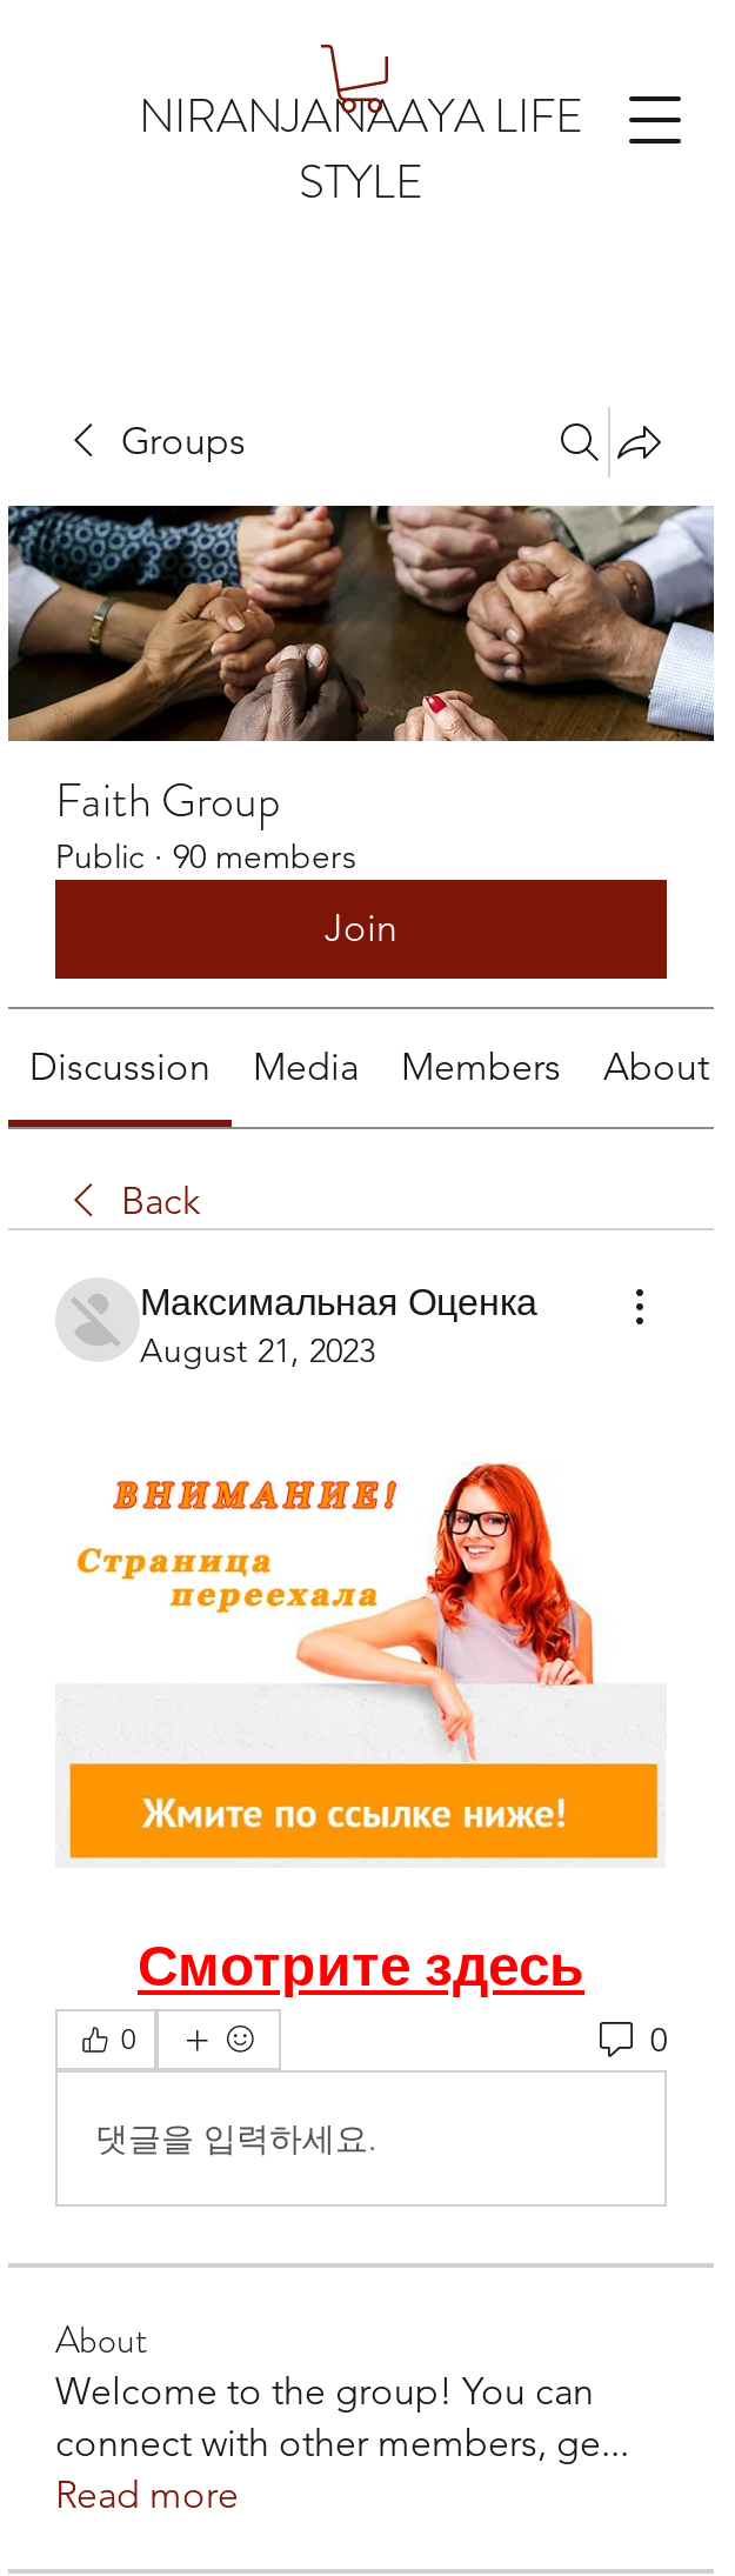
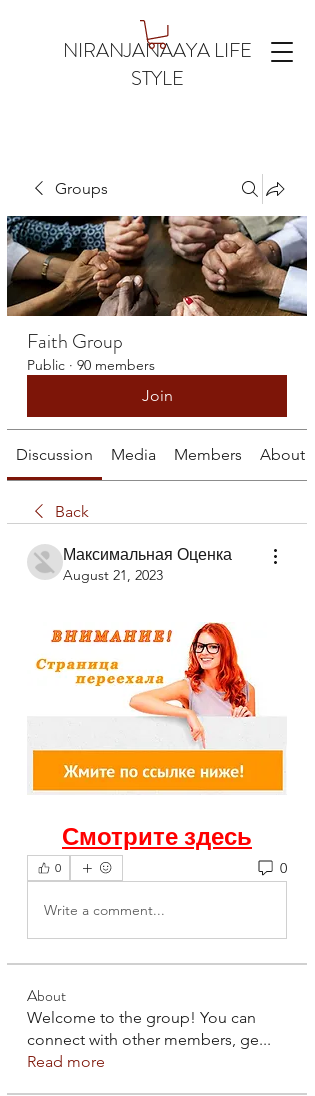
[95,2117,377,2159] 댓글을 입력하세요. -> [44,901,165,919] Write a comment...

